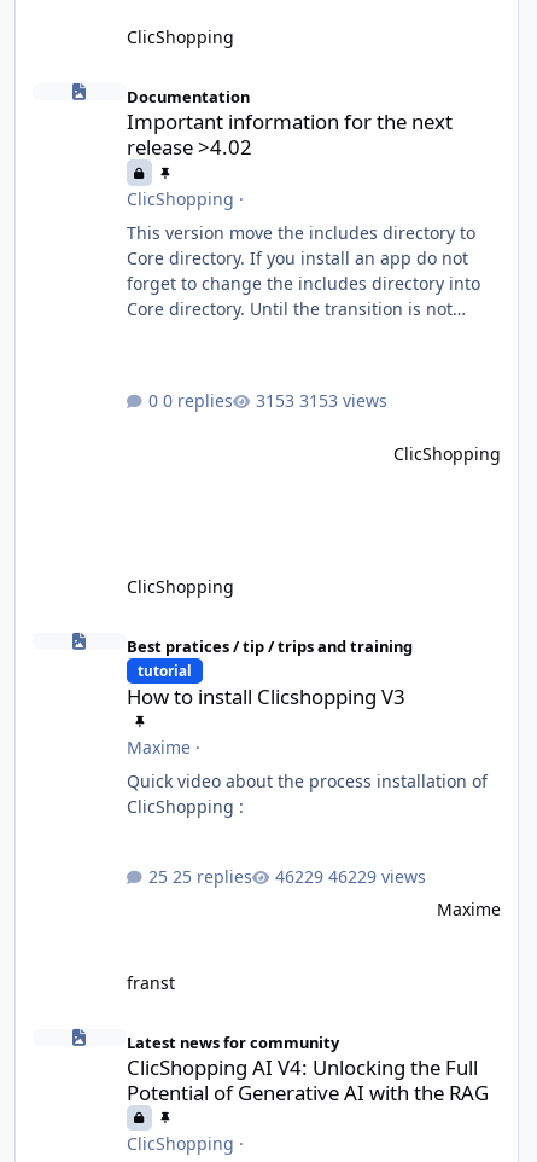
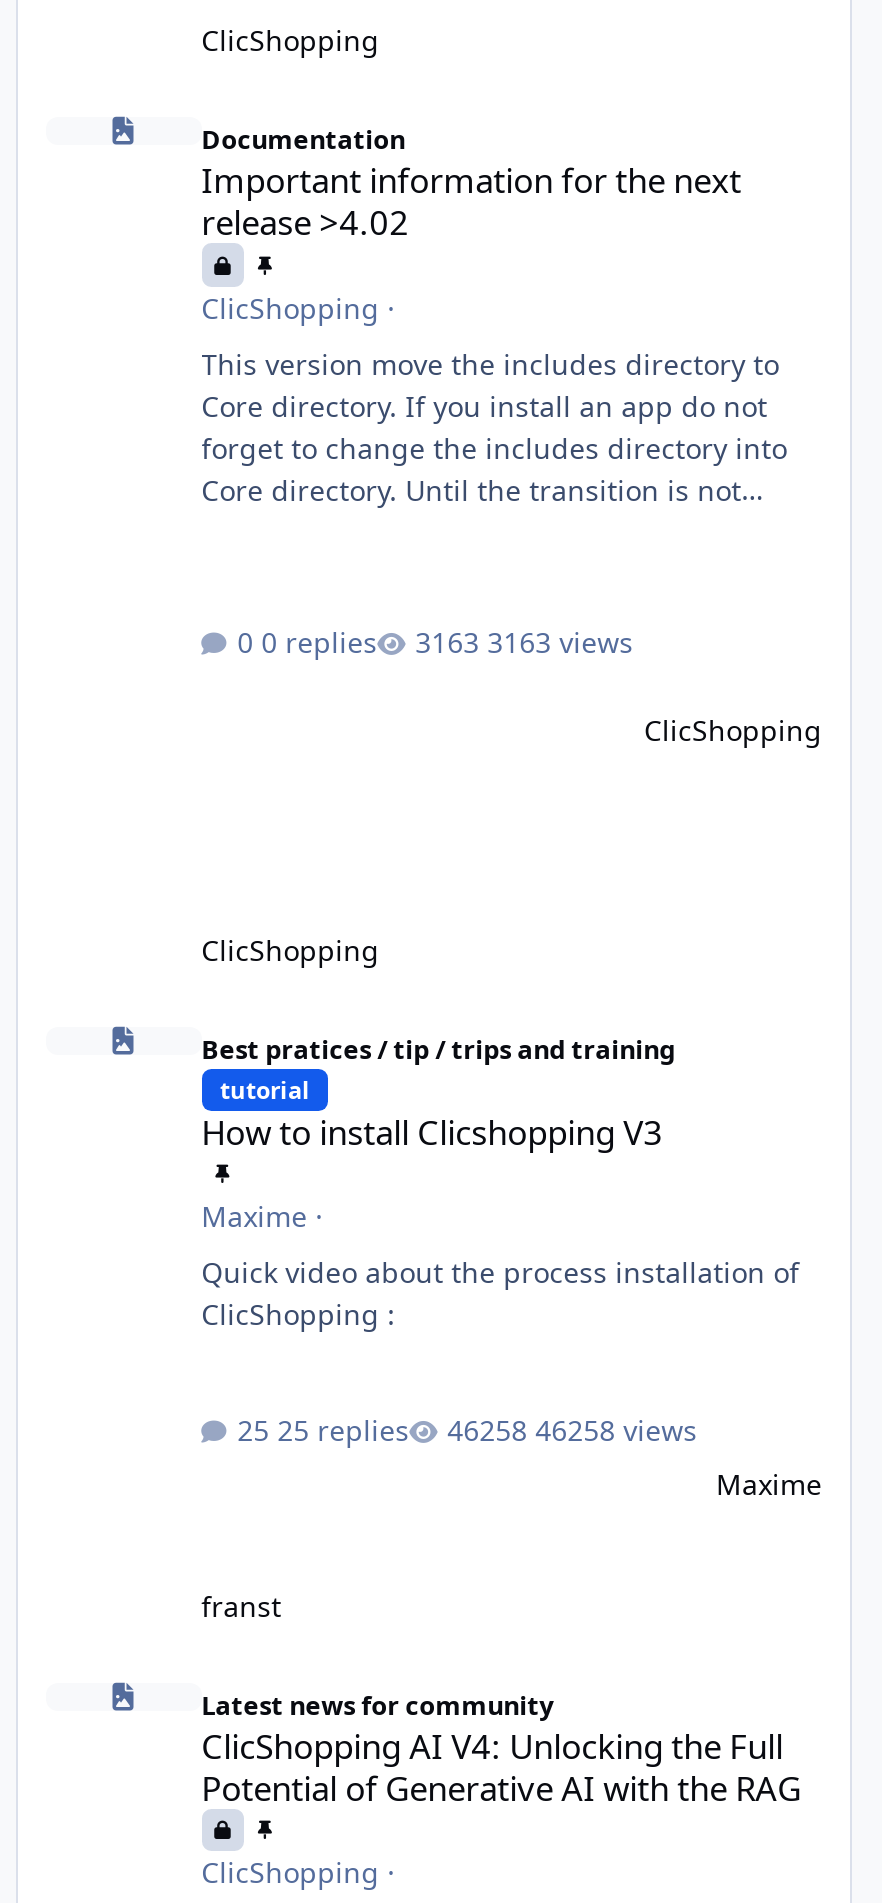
[299,388,387,411] 3153 views -> [487,622,633,660] 3163 views
[328,865,426,888] 46229 views -> [535,1412,697,1450] 46258 views

